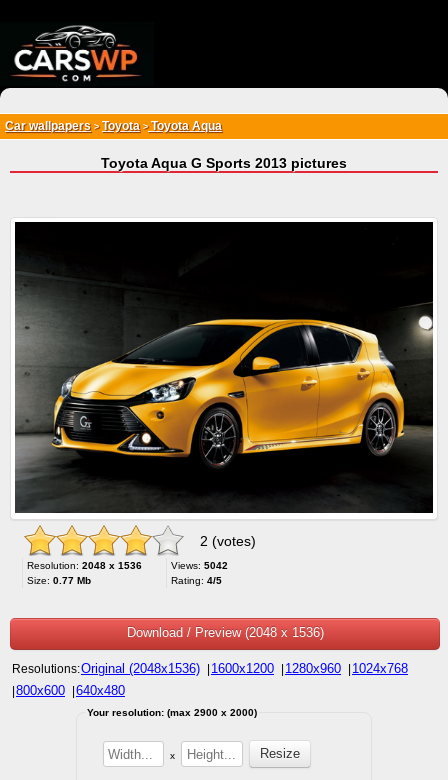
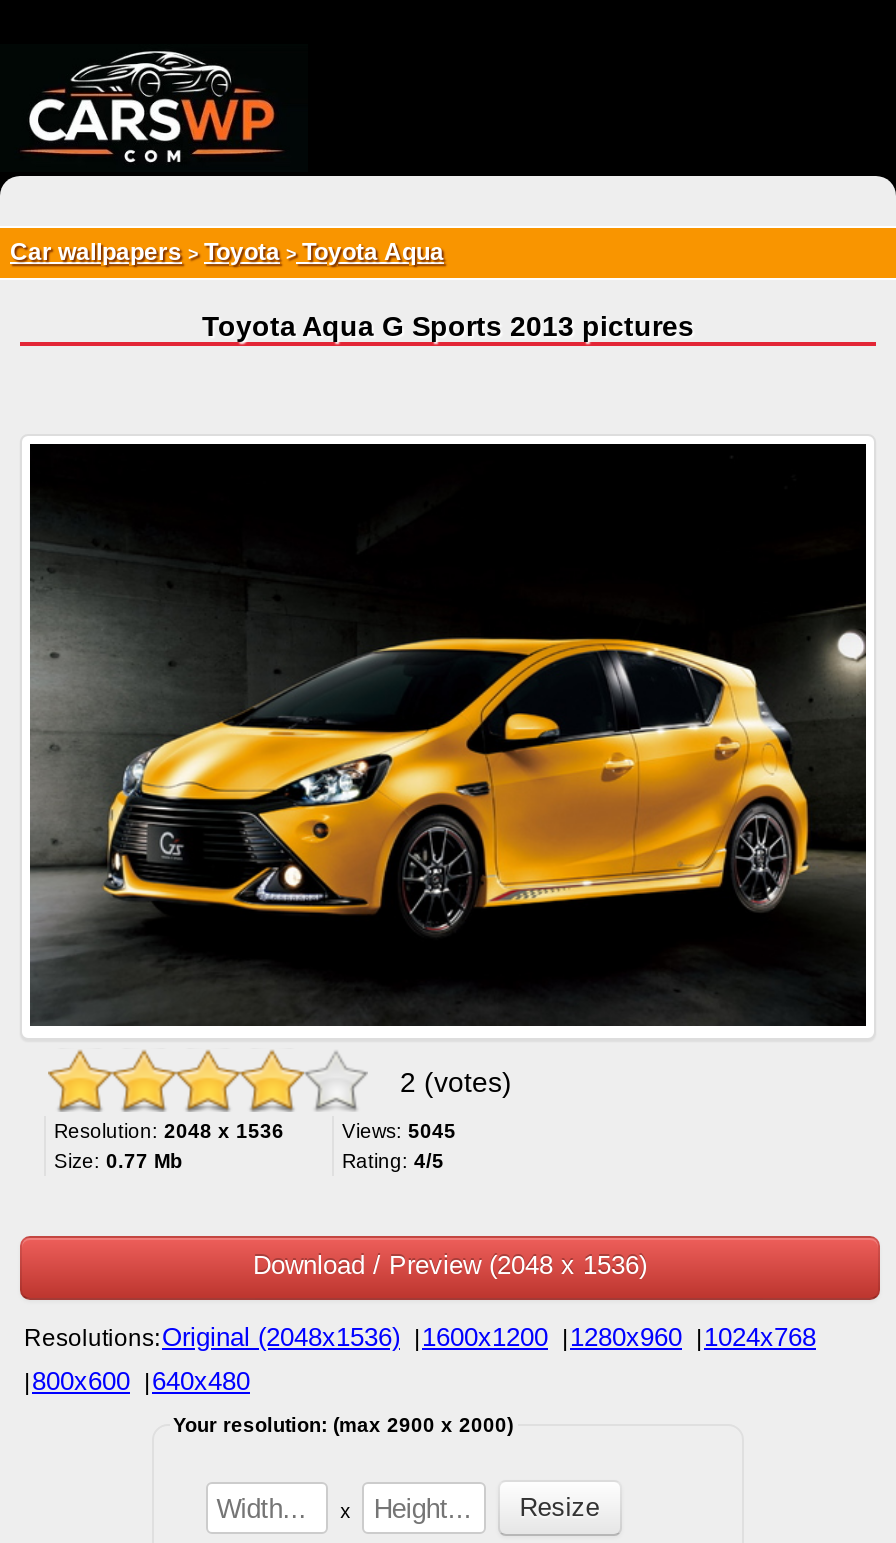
[171,560,228,571] Views: 5042 -> [342,1120,456,1142] Views: 5045

